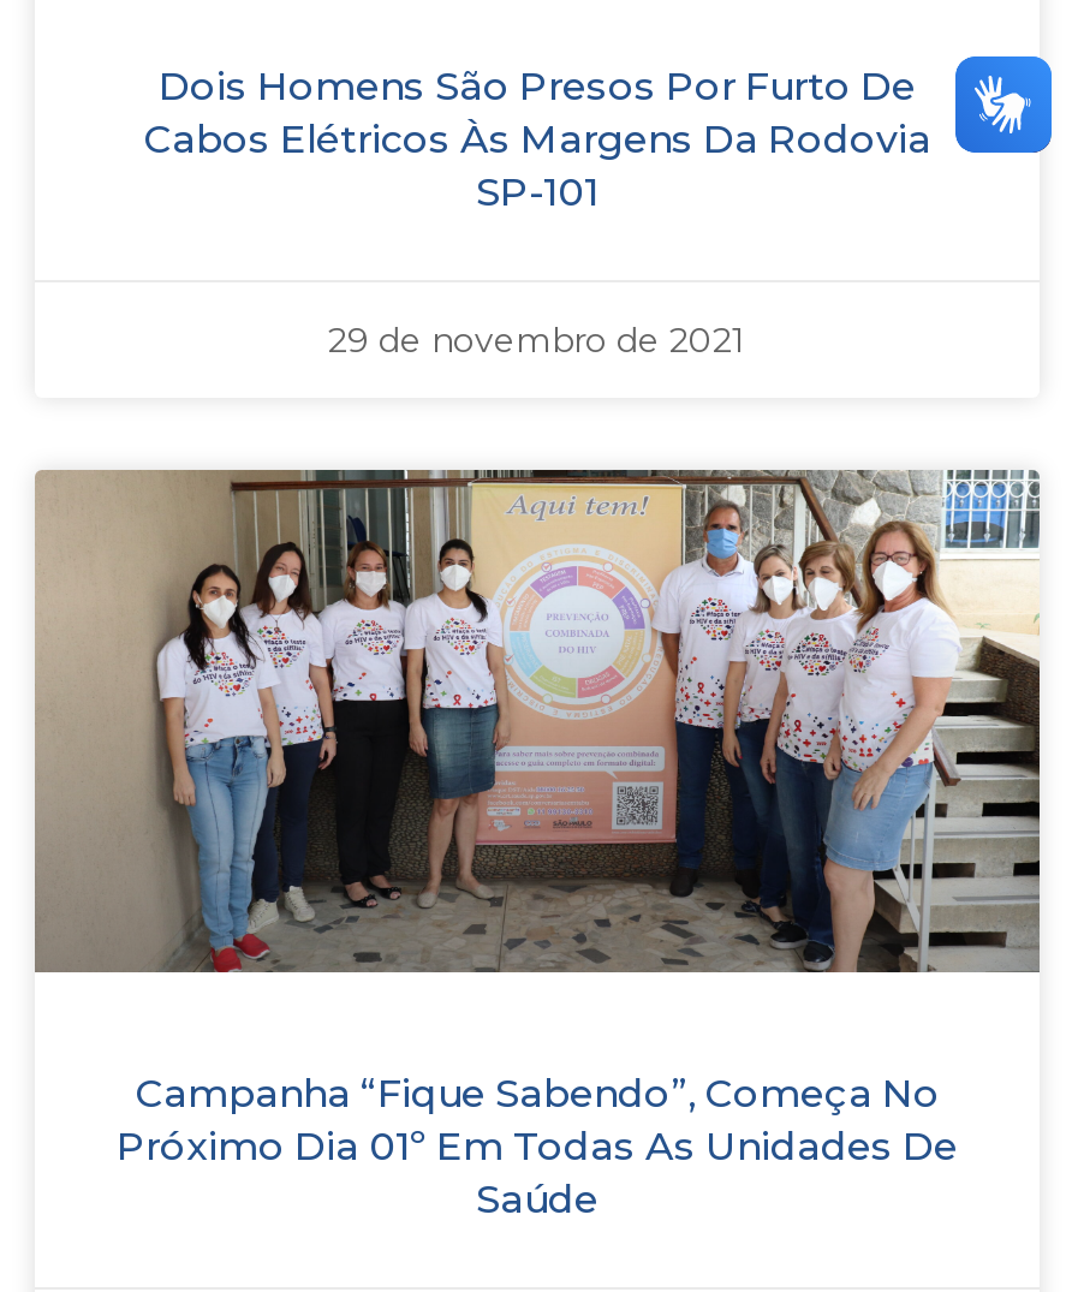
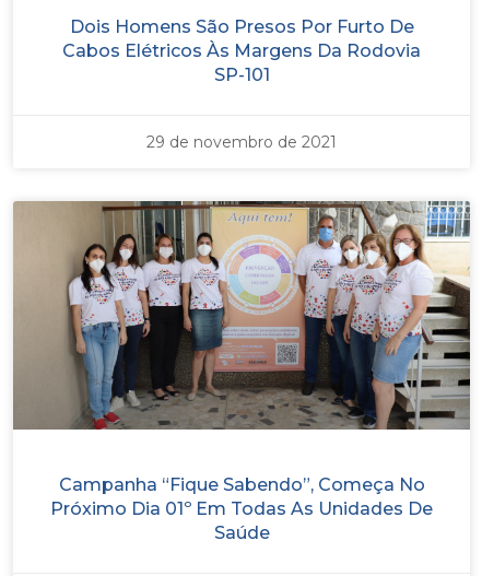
[953,54,1054,155] [image] -> none

